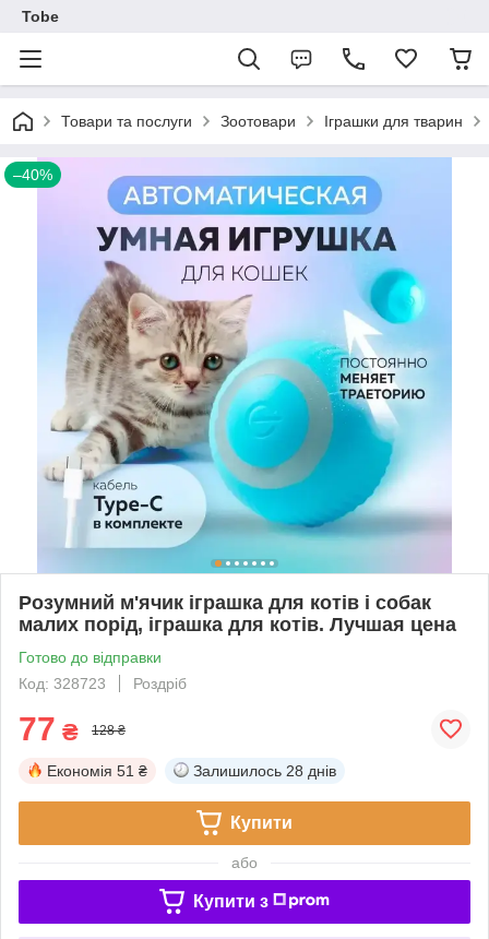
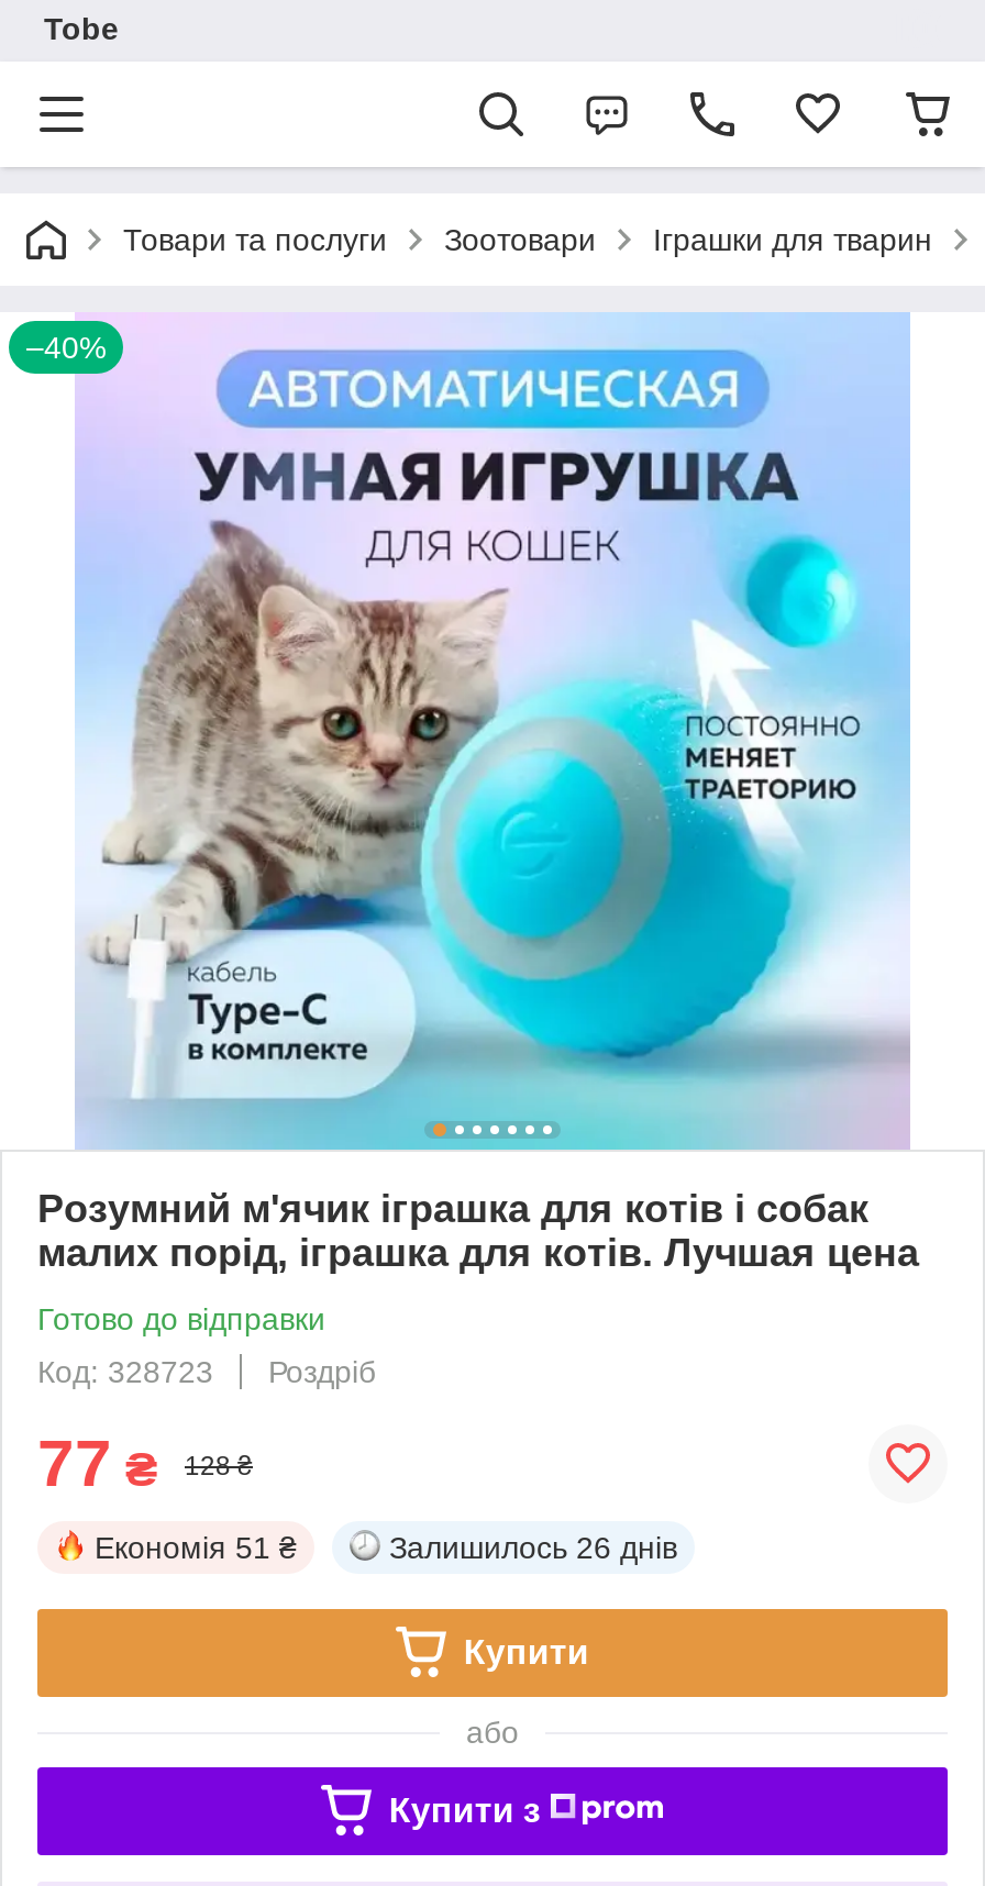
[193,762,336,779] Залишилось 28 днів -> [389,1529,677,1565] Залишилось 26 днів

